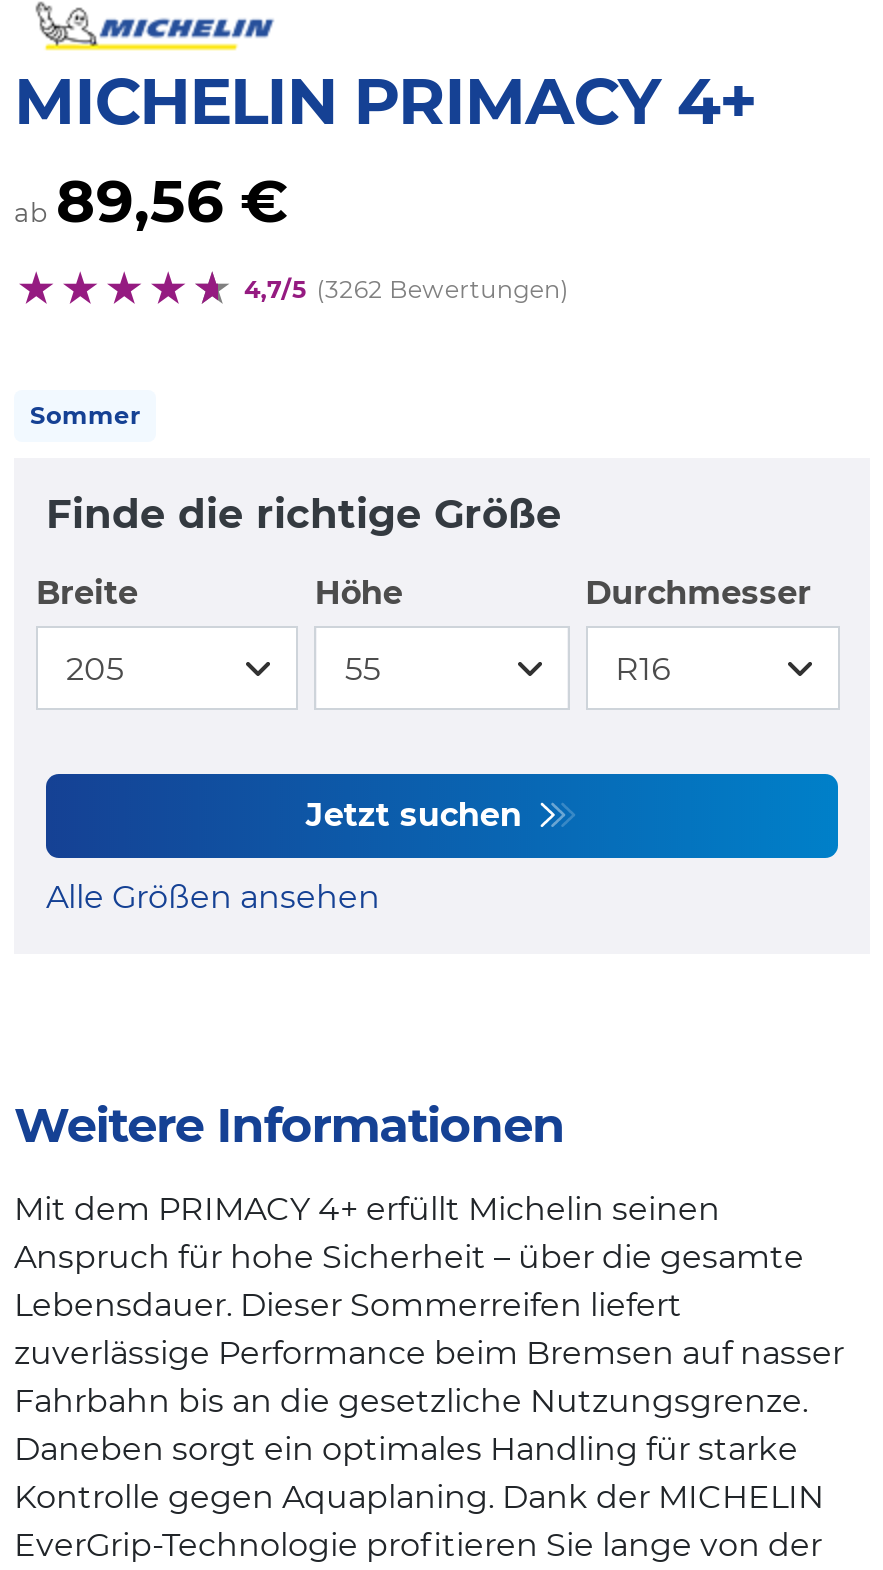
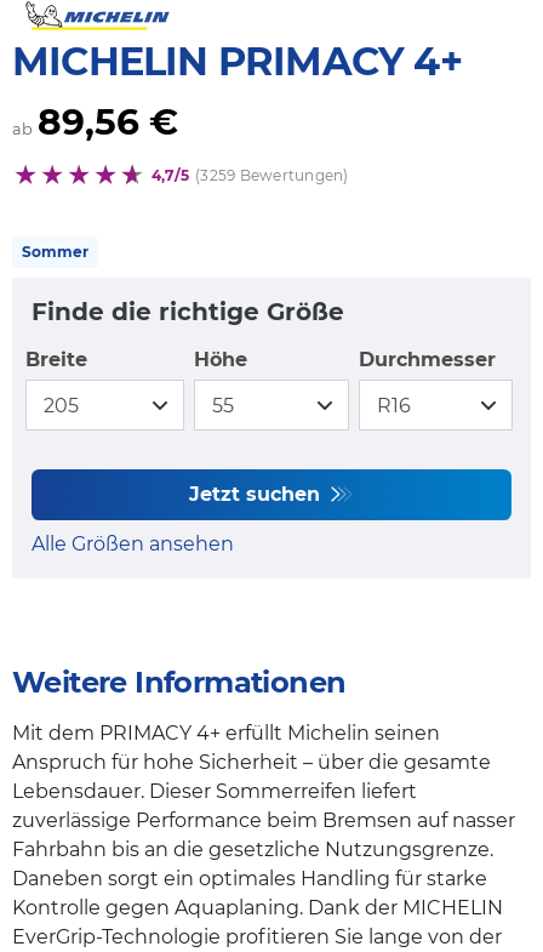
[244,274,569,304] 4,7/5 (3262 Bewertungen) -> [152,166,348,184] 4,7/5 (3259 Bewertungen)

